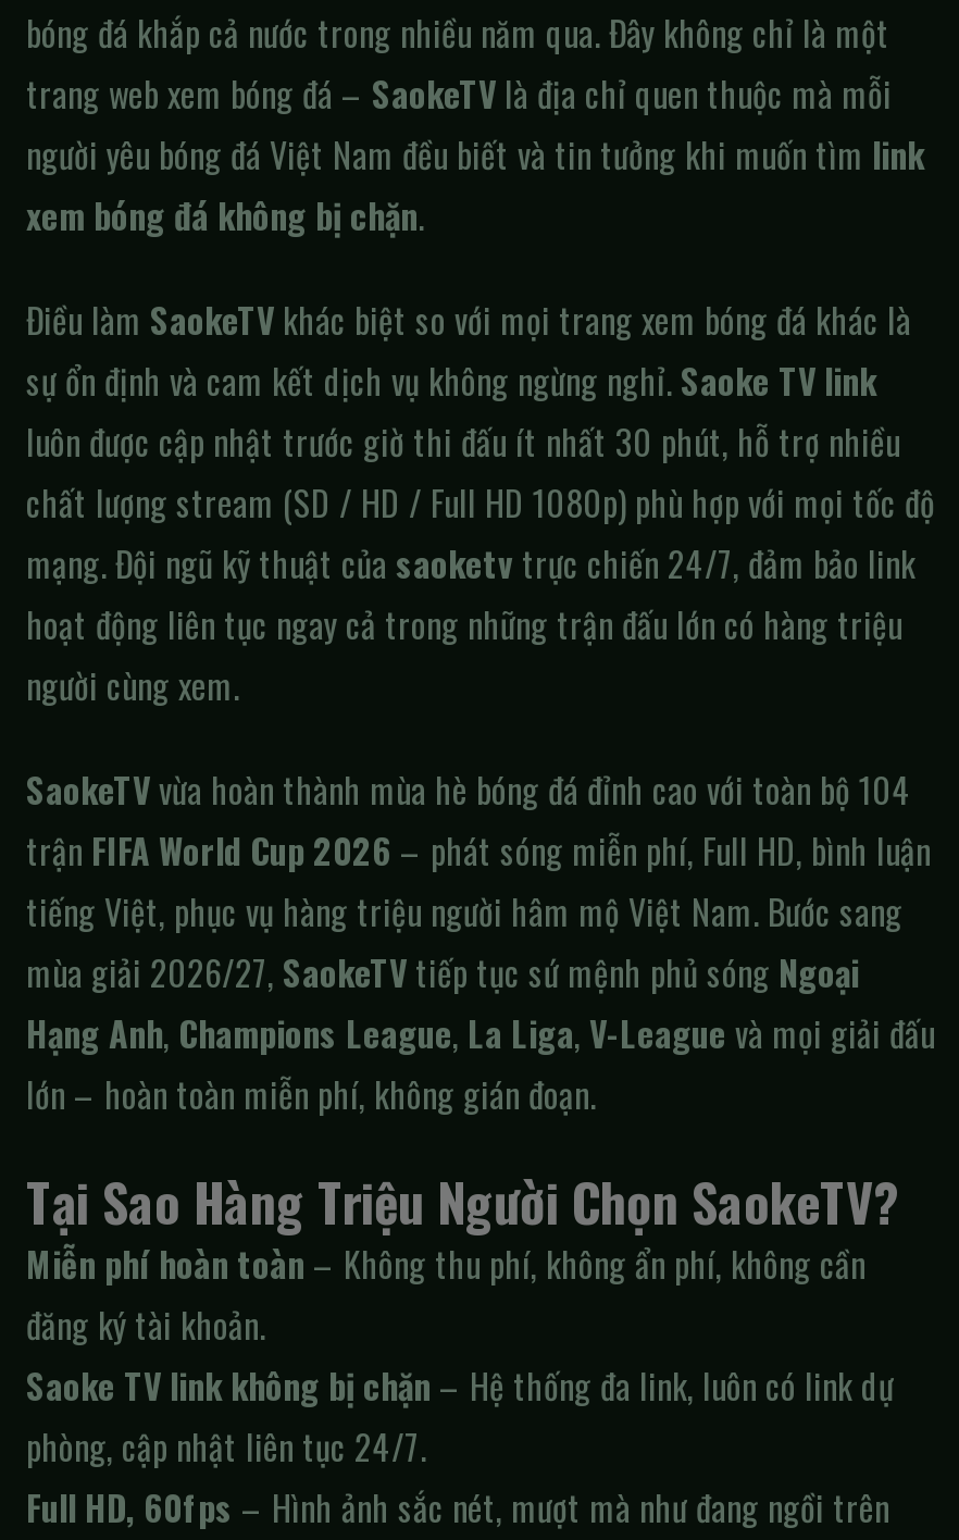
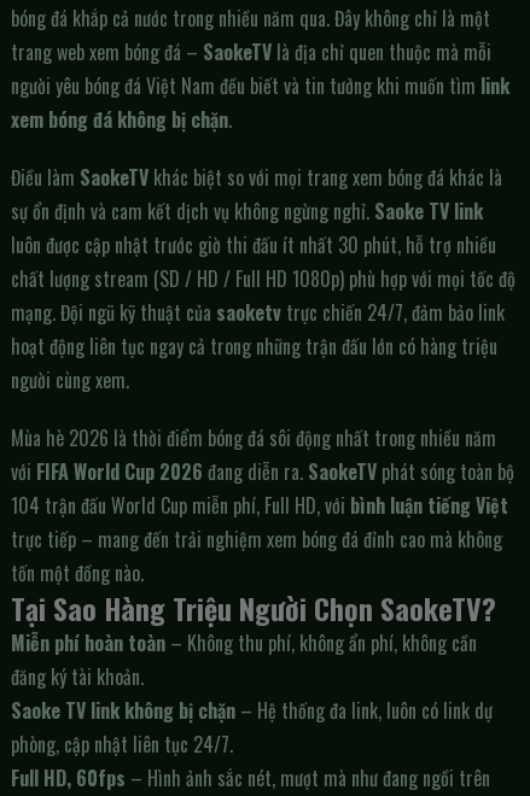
[26,764,935,1121] SaokeTVvừa hoàn thành mùa hè bóng đá đỉnh cao với toàn bộ 104 | trận FIFA World Cup 2026 – phát sóng miễn phí, Full HD, bình luận | tiếng Việt, phục vụ hàng triệu người hâm mộ Việt Nam. Bước sang | mùa giải 2026/27, SaokeTV tiếp tục sứ mệnh phủ sóng Ngoại | Hạng Anh, Champions League, La Liga, V-League và mọi giải đấu | lớn – hoàn toàn miễn phí, không gián đoạn. -> [11,424,514,588] Mùa hè 2026 là thời điểm bóng đá sôi động nhất trong nhiều năm | với FIFA World Cup 2026 đang diễn ra. SaokeTV phát sóng toàn bộ | 104 trận đấu World Cup miễn phí, Full HD, với bình luận tiếng Việt | trực tiếp – mang đến trải nghiệm xem bóng đá đỉnh cao mà không | tốn một đồng nào.

